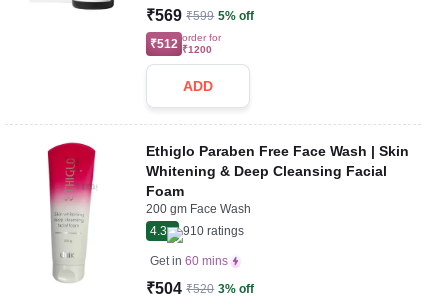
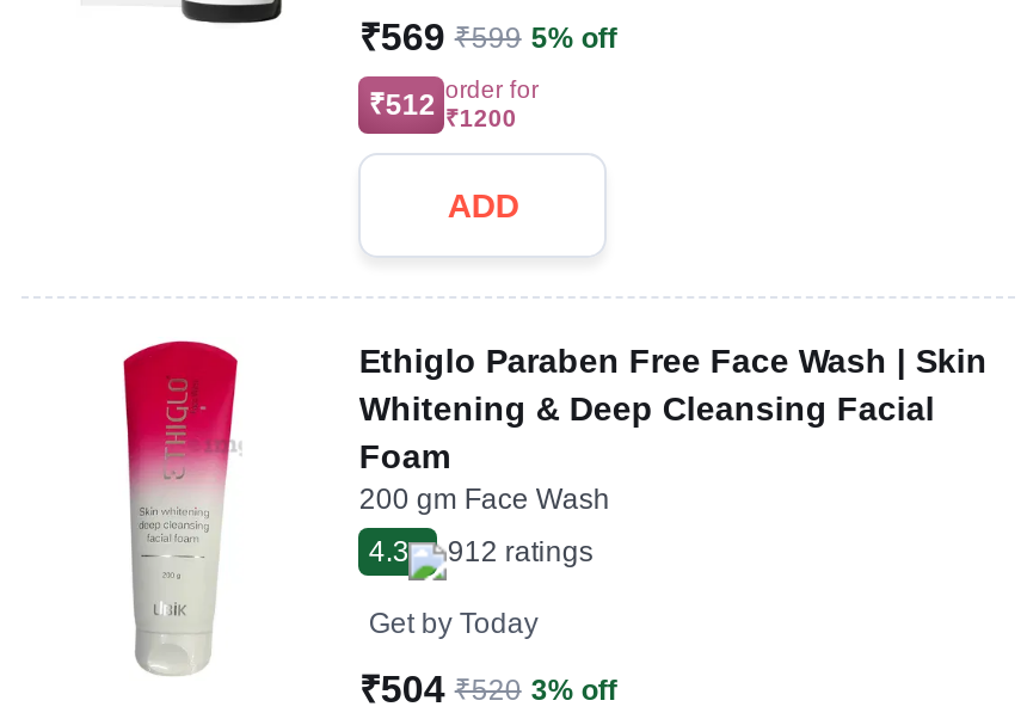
[150,224,244,238] 4.3 910 ratings -> [369,535,593,569] 4.3 912 ratings
[150,254,228,268] Get in 60 mins -> [369,607,538,640] Get by Today

